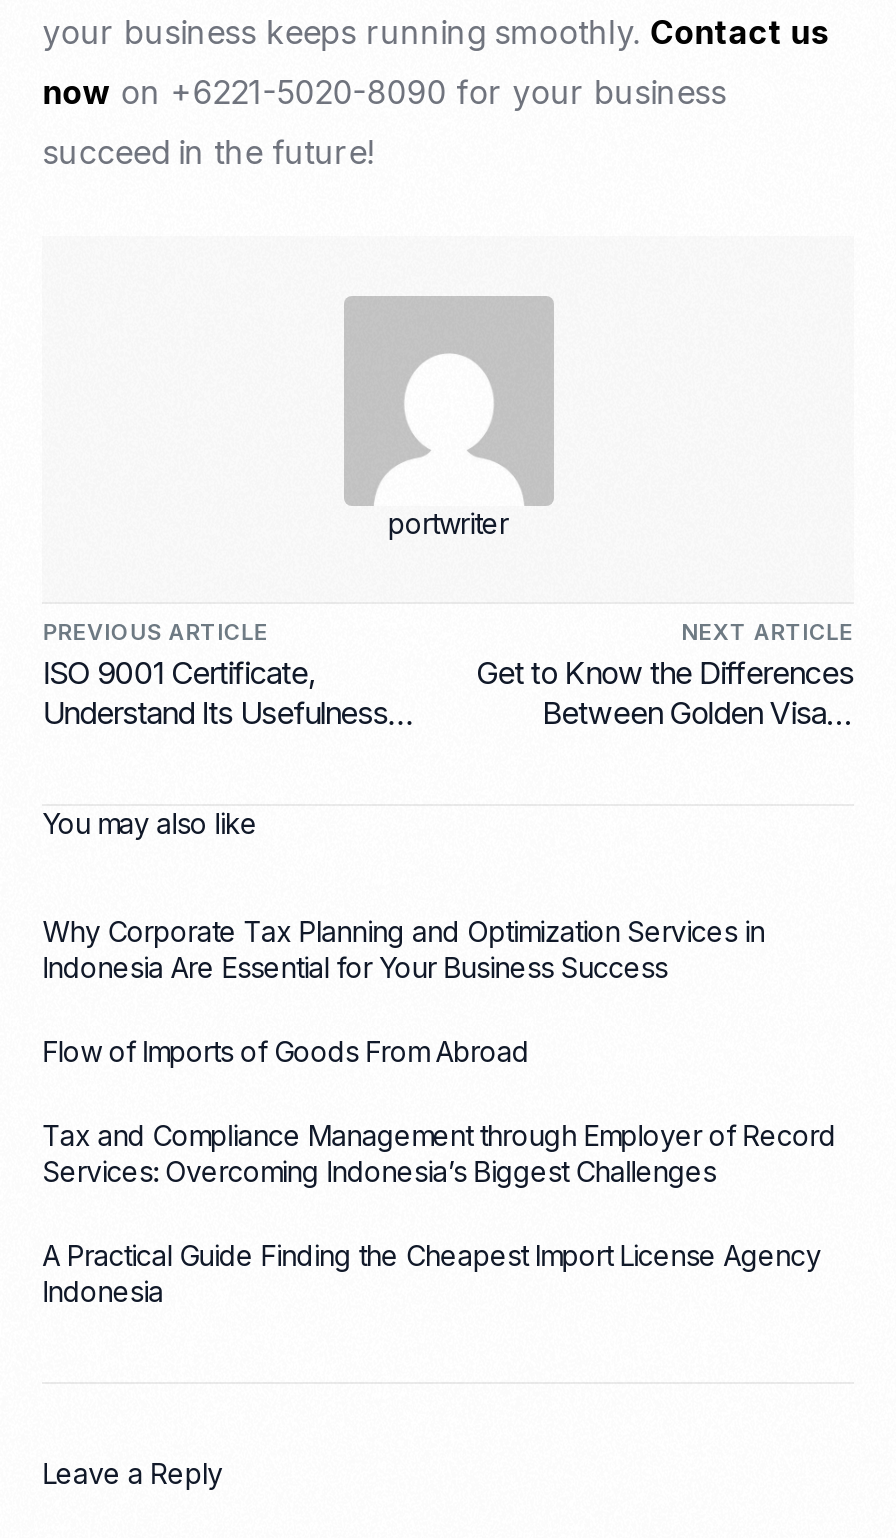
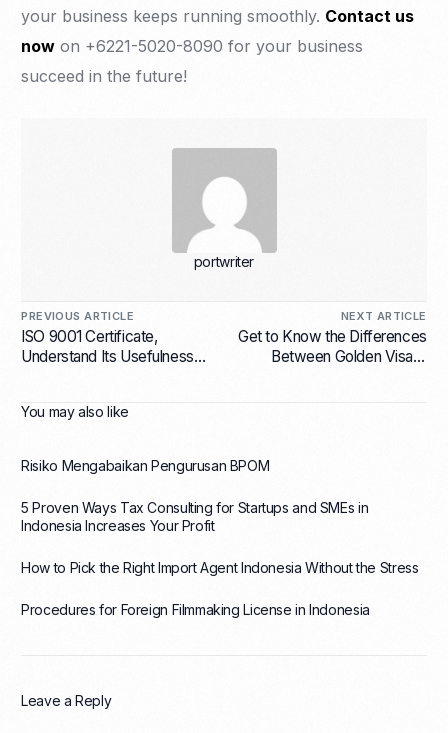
[42,915,765,985] Why Corporate Tax Planning and Optimization Services in | Indonesia Are Essential for Your Business Success -> [21,457,269,474] Risiko Mengabaikan Pengurusan BPOM
[42,1035,529,1069] Flow of Imports of Goods From Abroad -> [21,499,368,534] 5 Proven Ways Tax Consulting for Startups and SMEs in | Indonesia Increases Your Profit
[42,1119,836,1189] Tax and Compliance Management through Employer of Record | Services: Overcoming Indonesia’s Biggest Challenges -> [21,559,418,576] How to Pick the Right Import Agent Indonesia Without the Stress
[42,1239,821,1309] A Practical Guide Finding the Cheapest Import License Agency | Indonesia -> [21,601,370,618] Procedures for Foreign Filmmaking License in Indonesia

